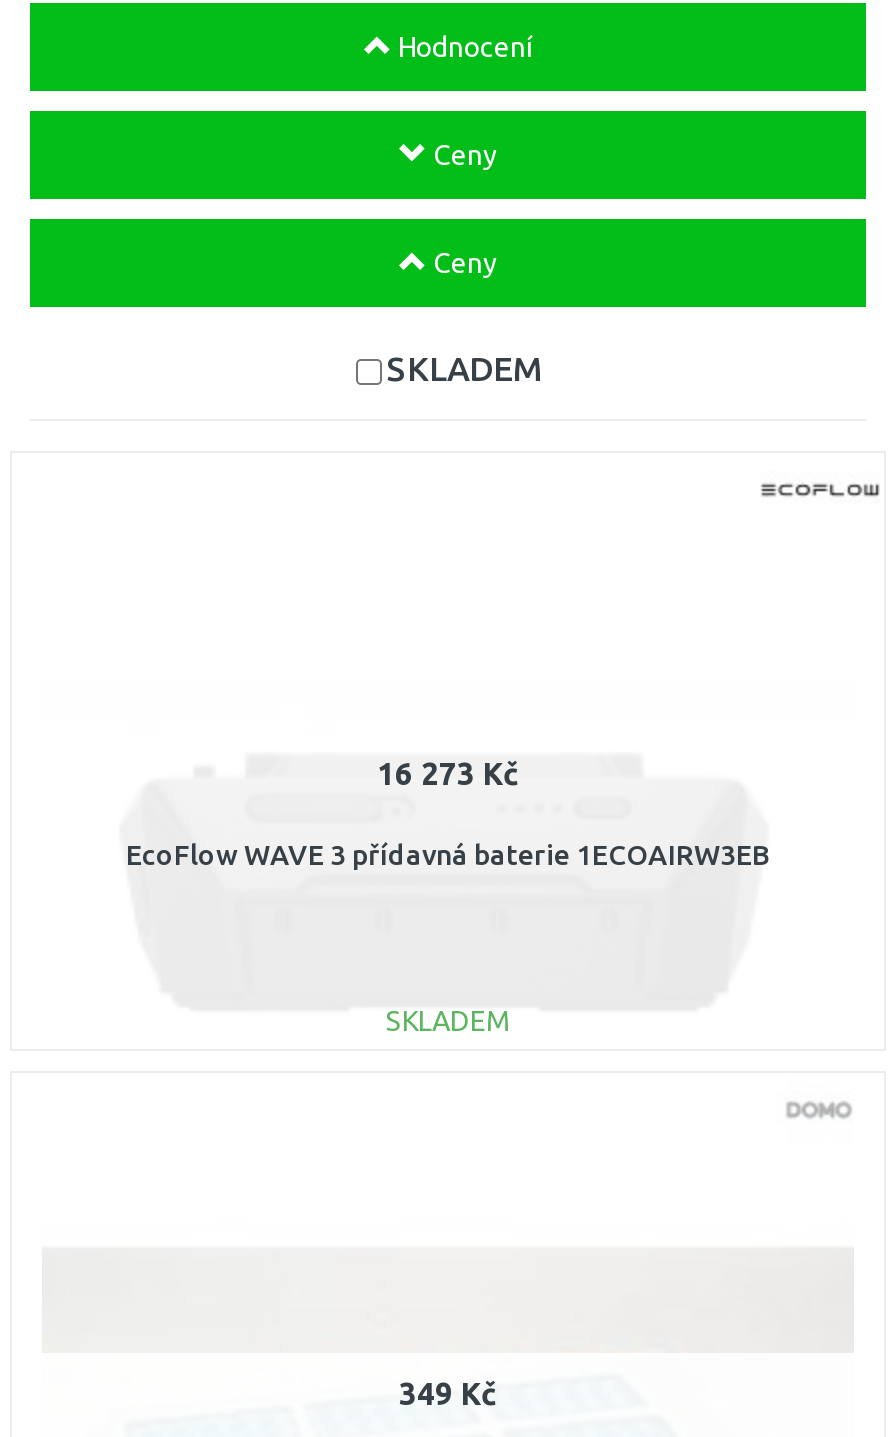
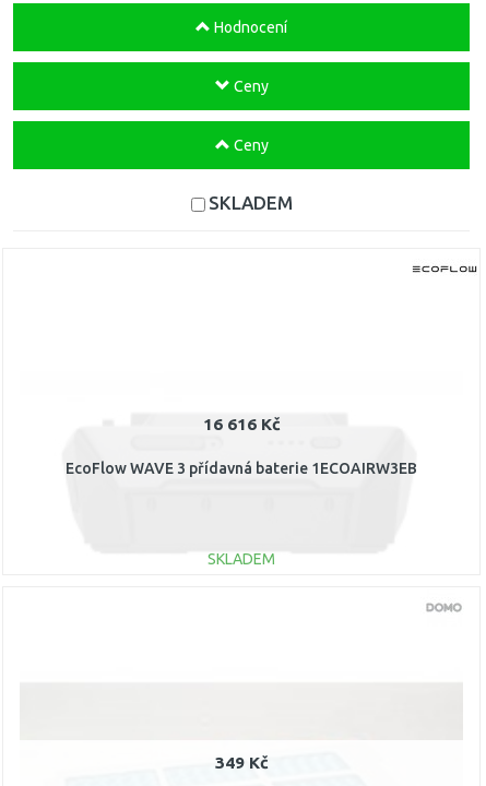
[377,757,519,791] 16 273 Kč -> [203,415,280,433] 16 616 Kč

